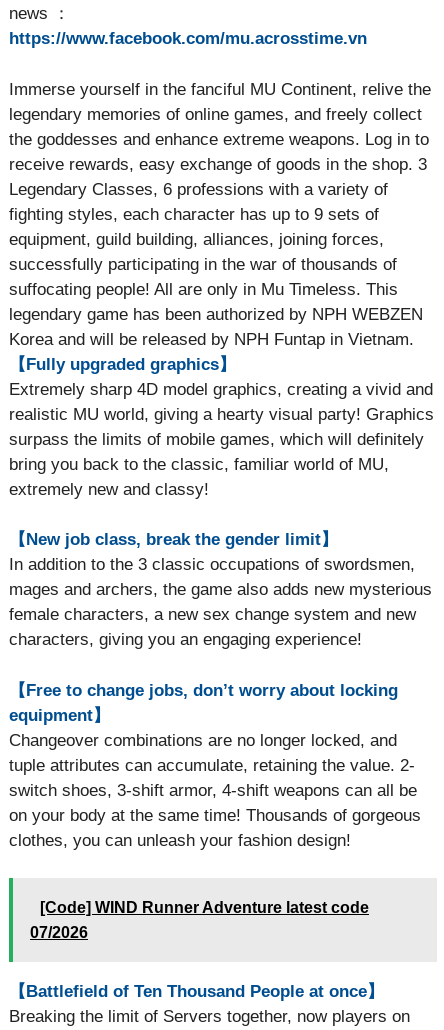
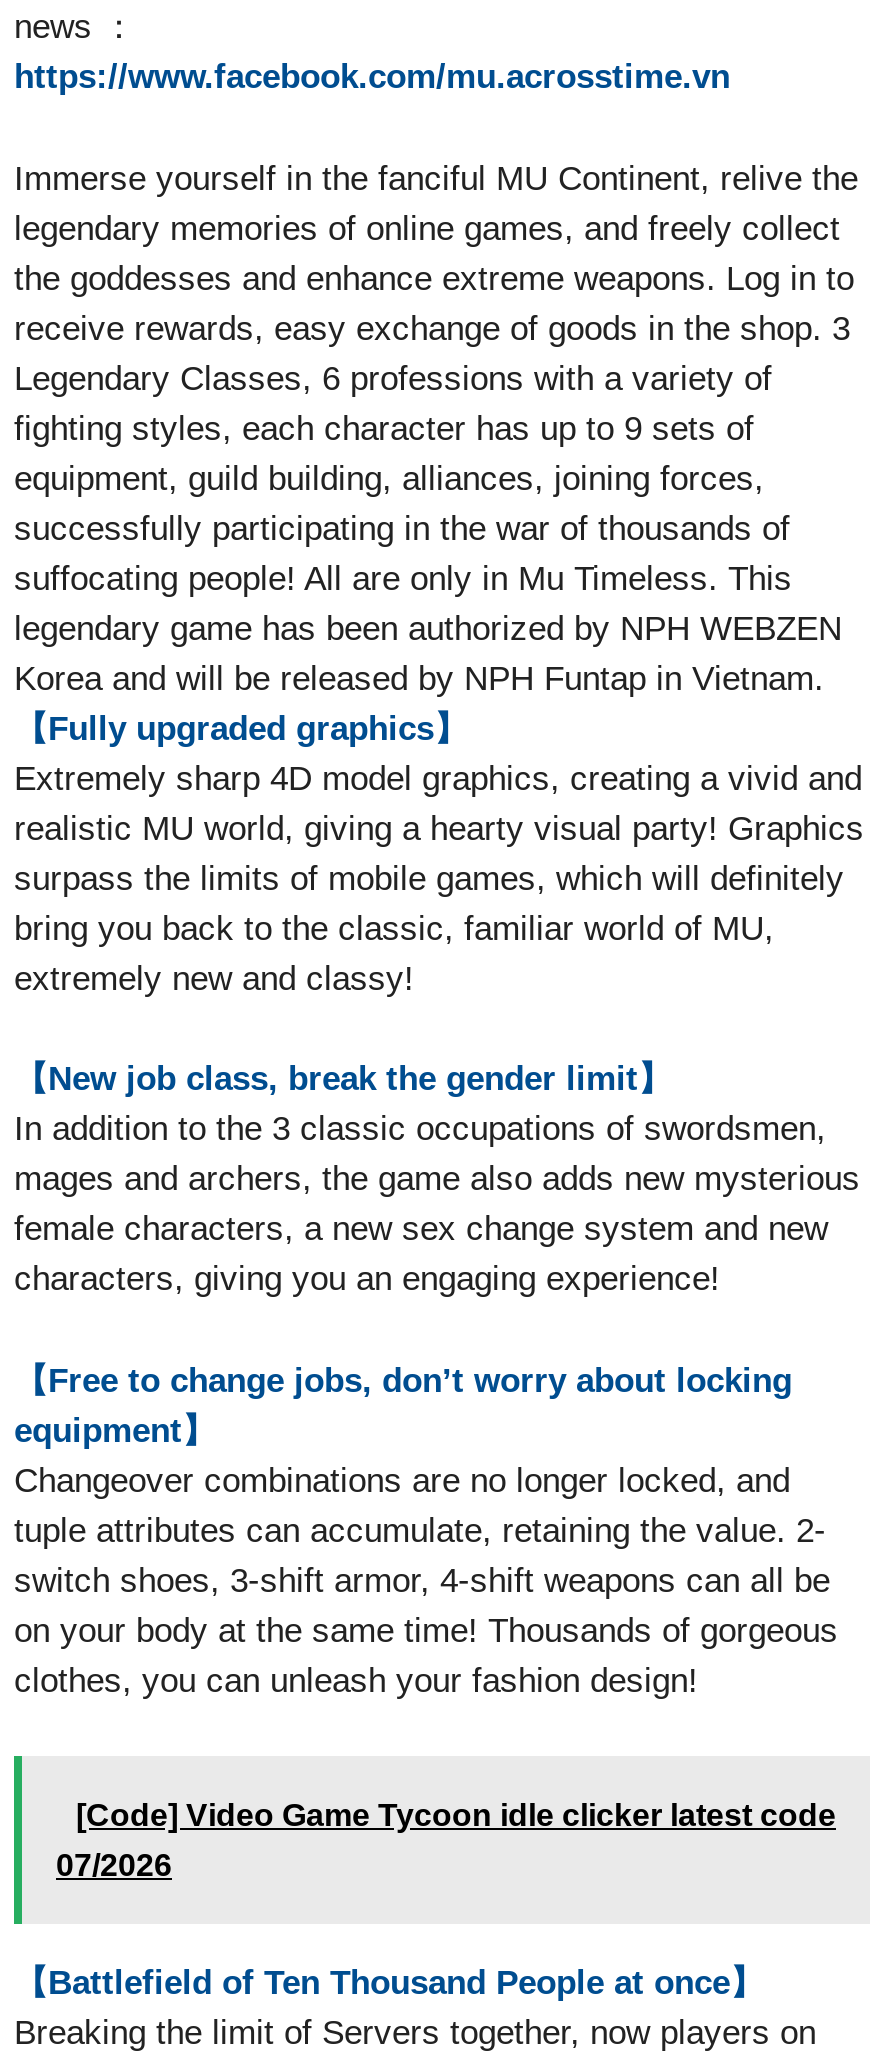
[40,899,369,916] [Code] WIND Runner Adventure latest code -> [76,1798,836,1832] [Code] Video Game Tycoon idle clicker latest code

